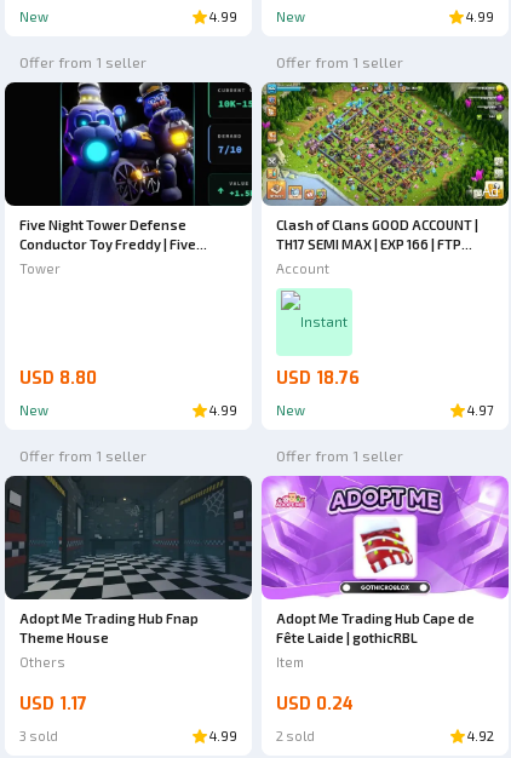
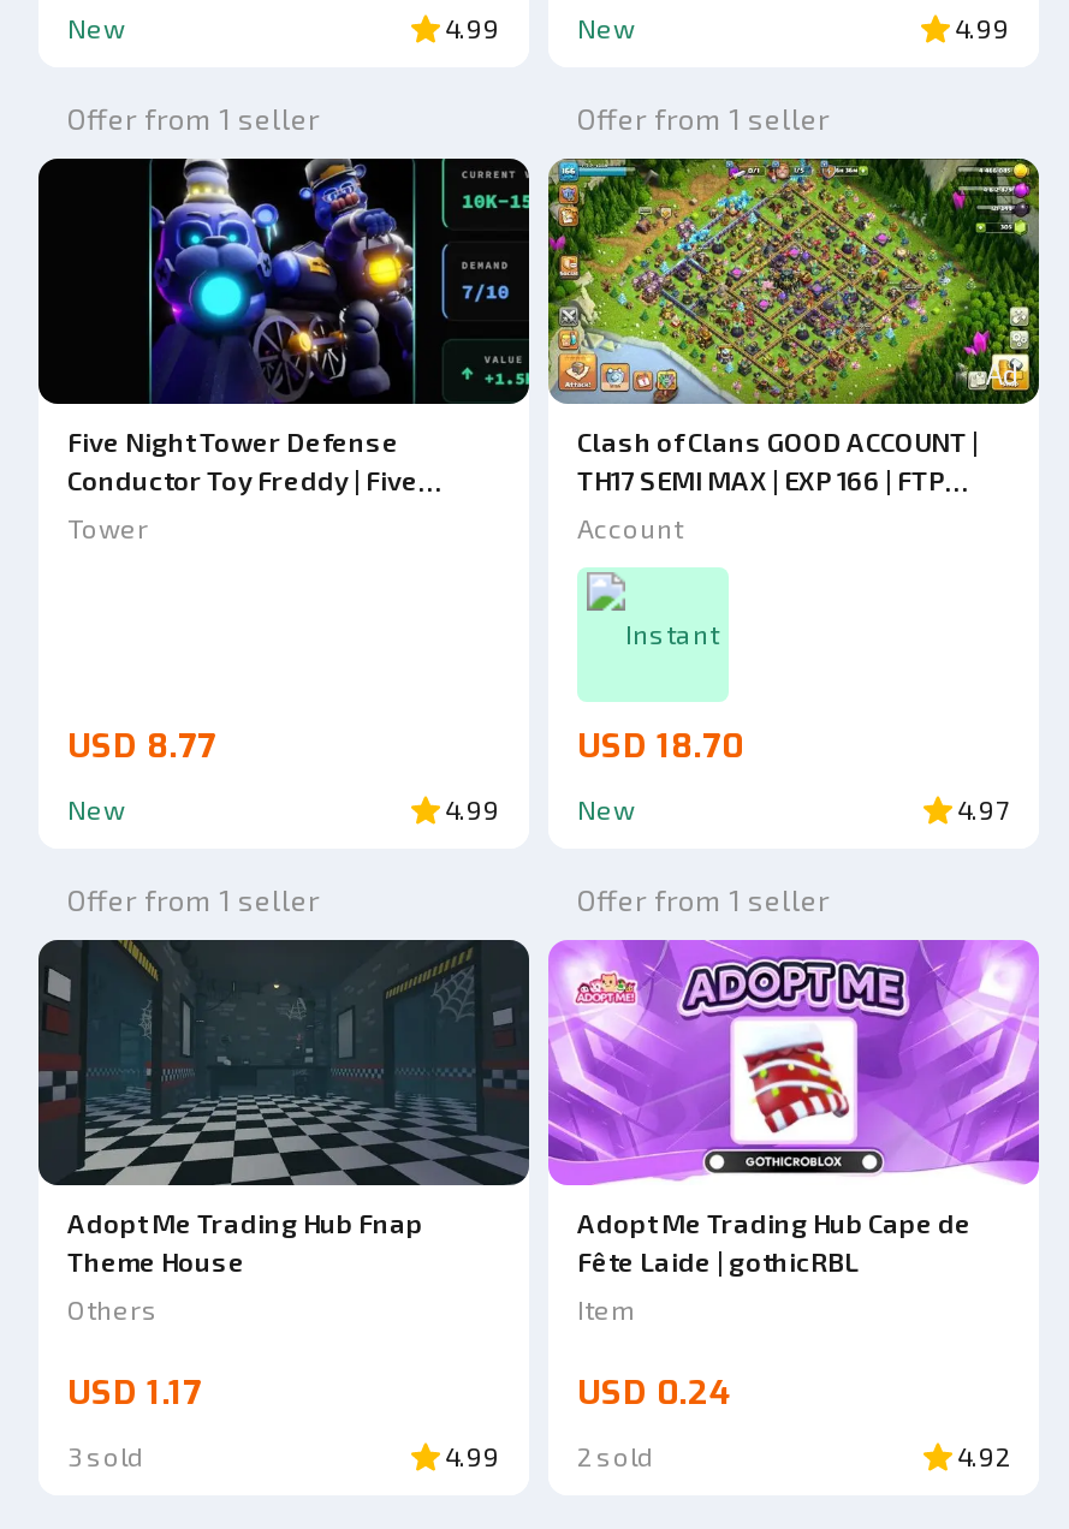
[19,367,97,390] USD 8.80 -> [67,724,216,770] USD 8.77
[276,367,360,390] USD 18.76 -> [577,724,743,770] USD 18.70

